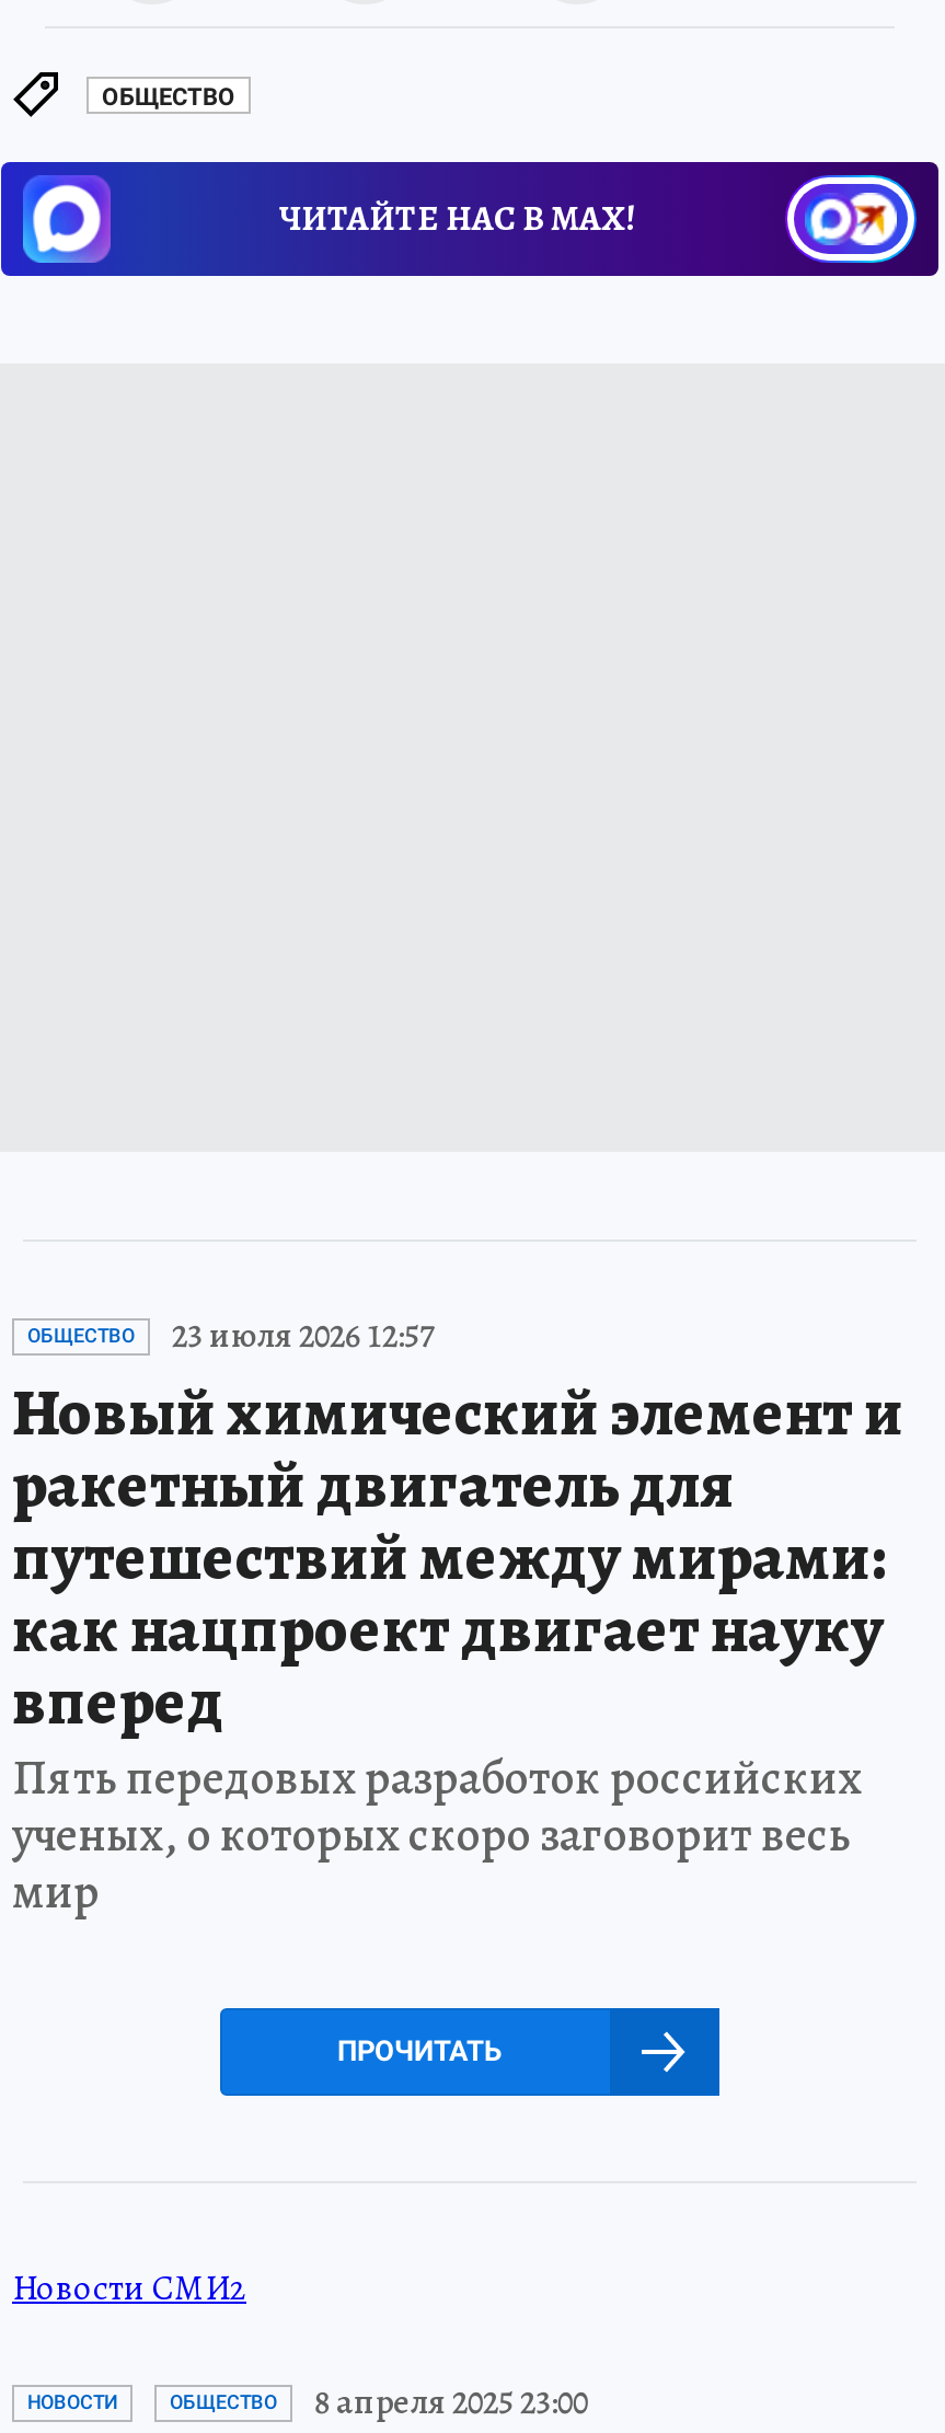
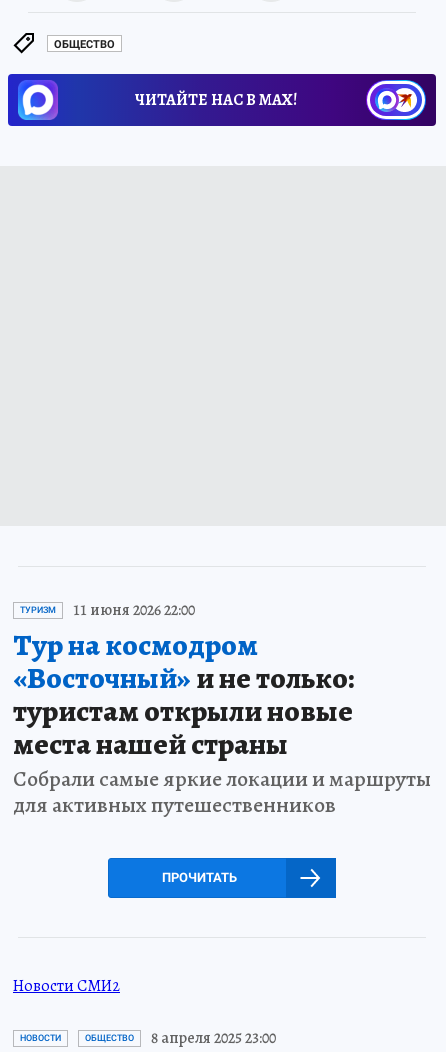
[12,1313,903,1926] ОБЩЕСТВО | 23 июля 2026 12:57 | Новый химический элемент и | ракетный двигатель для | путешествий между мирами: | как нацпроект двигает науку | вперед | Пять передовых разработок российских | ученых, о которых скоро заговорит весь | мир -> [13,599,431,820] ТУРИЗМ | 11 июня 2026 22:00 | Тур на космодром | «Восточный»и не только: | туристам открыли новые | места нашей страны | Собрали самые яркие локации и маршруты | для активных путешественников

